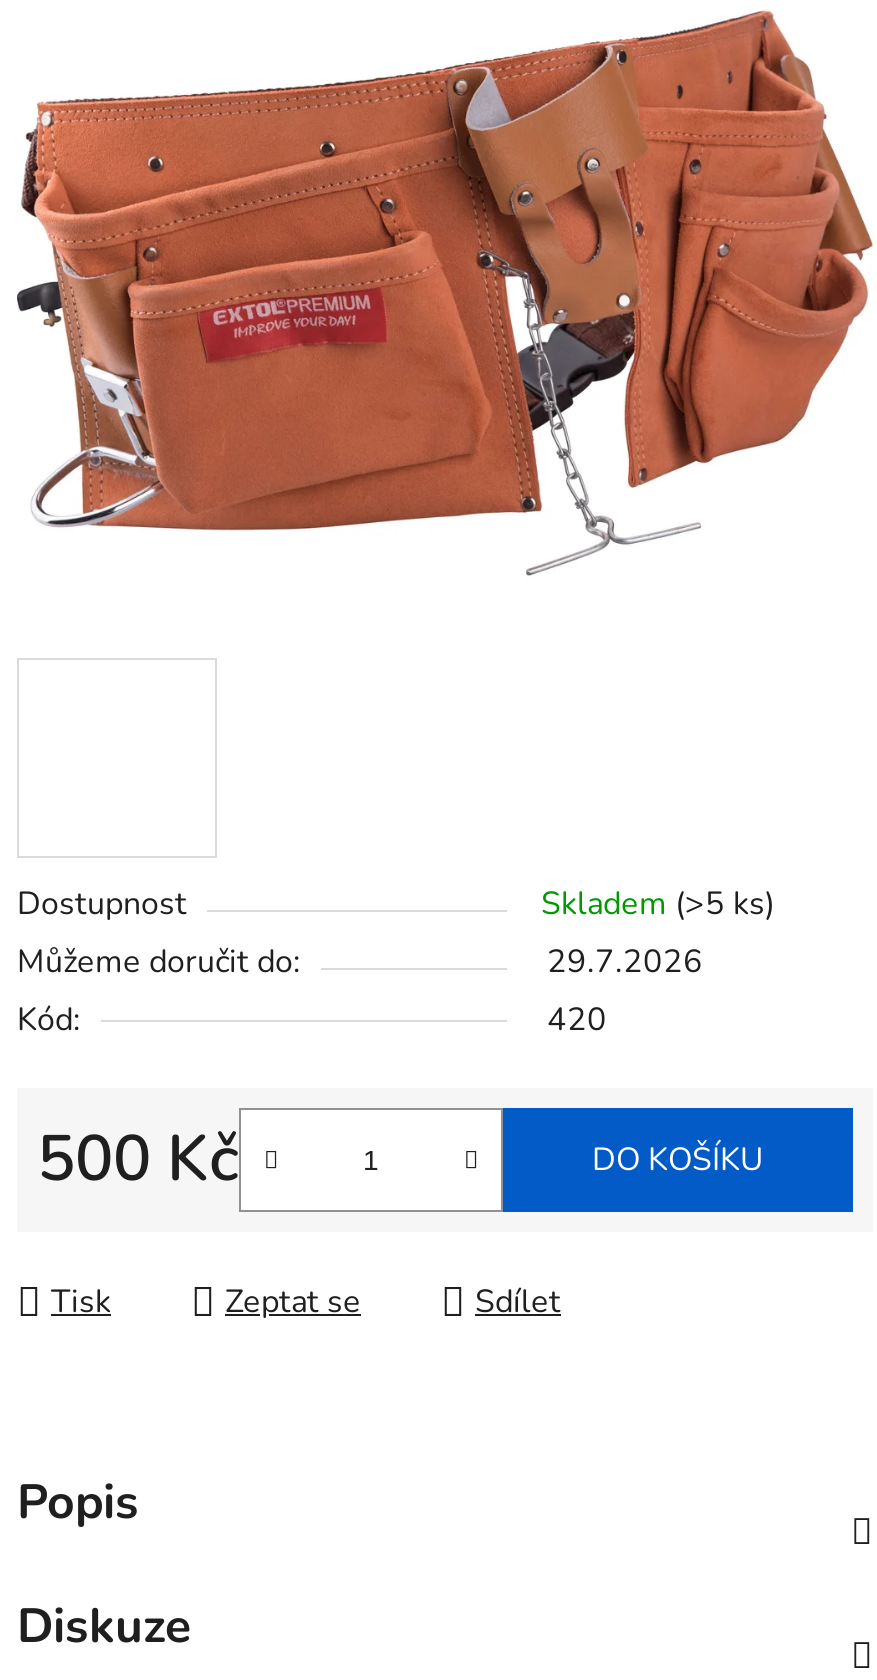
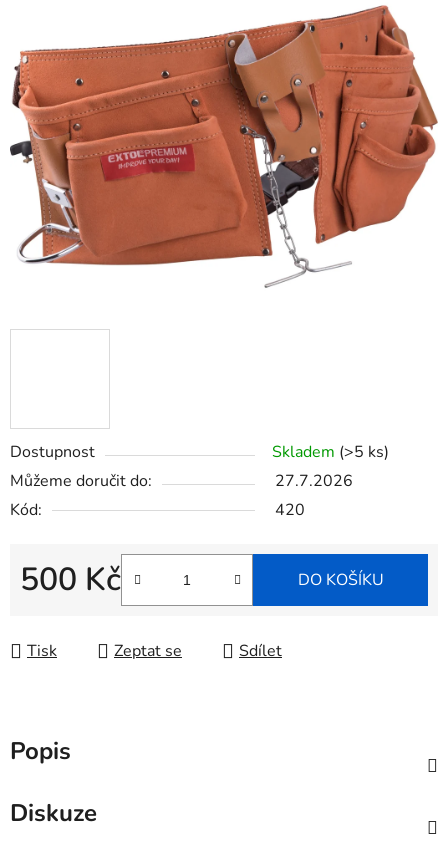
[547,940,703,984] 29.7.2026 -> [275,470,353,492] 27.7.2026

